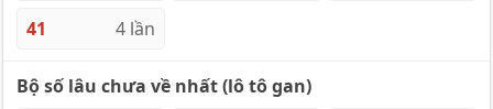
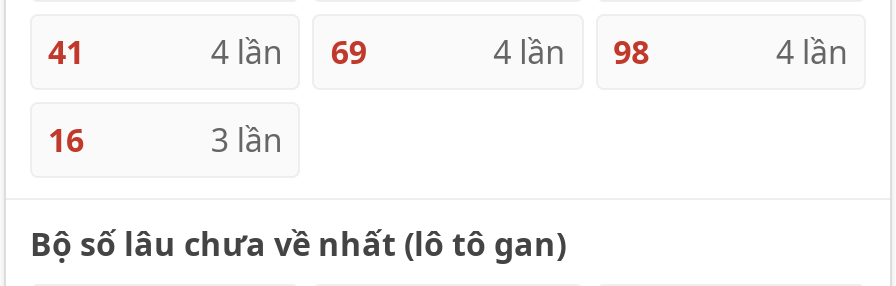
none -> [48,30,848,162] 69 | 4 lần | 98 | 4 lần | 16 | 3 lần

